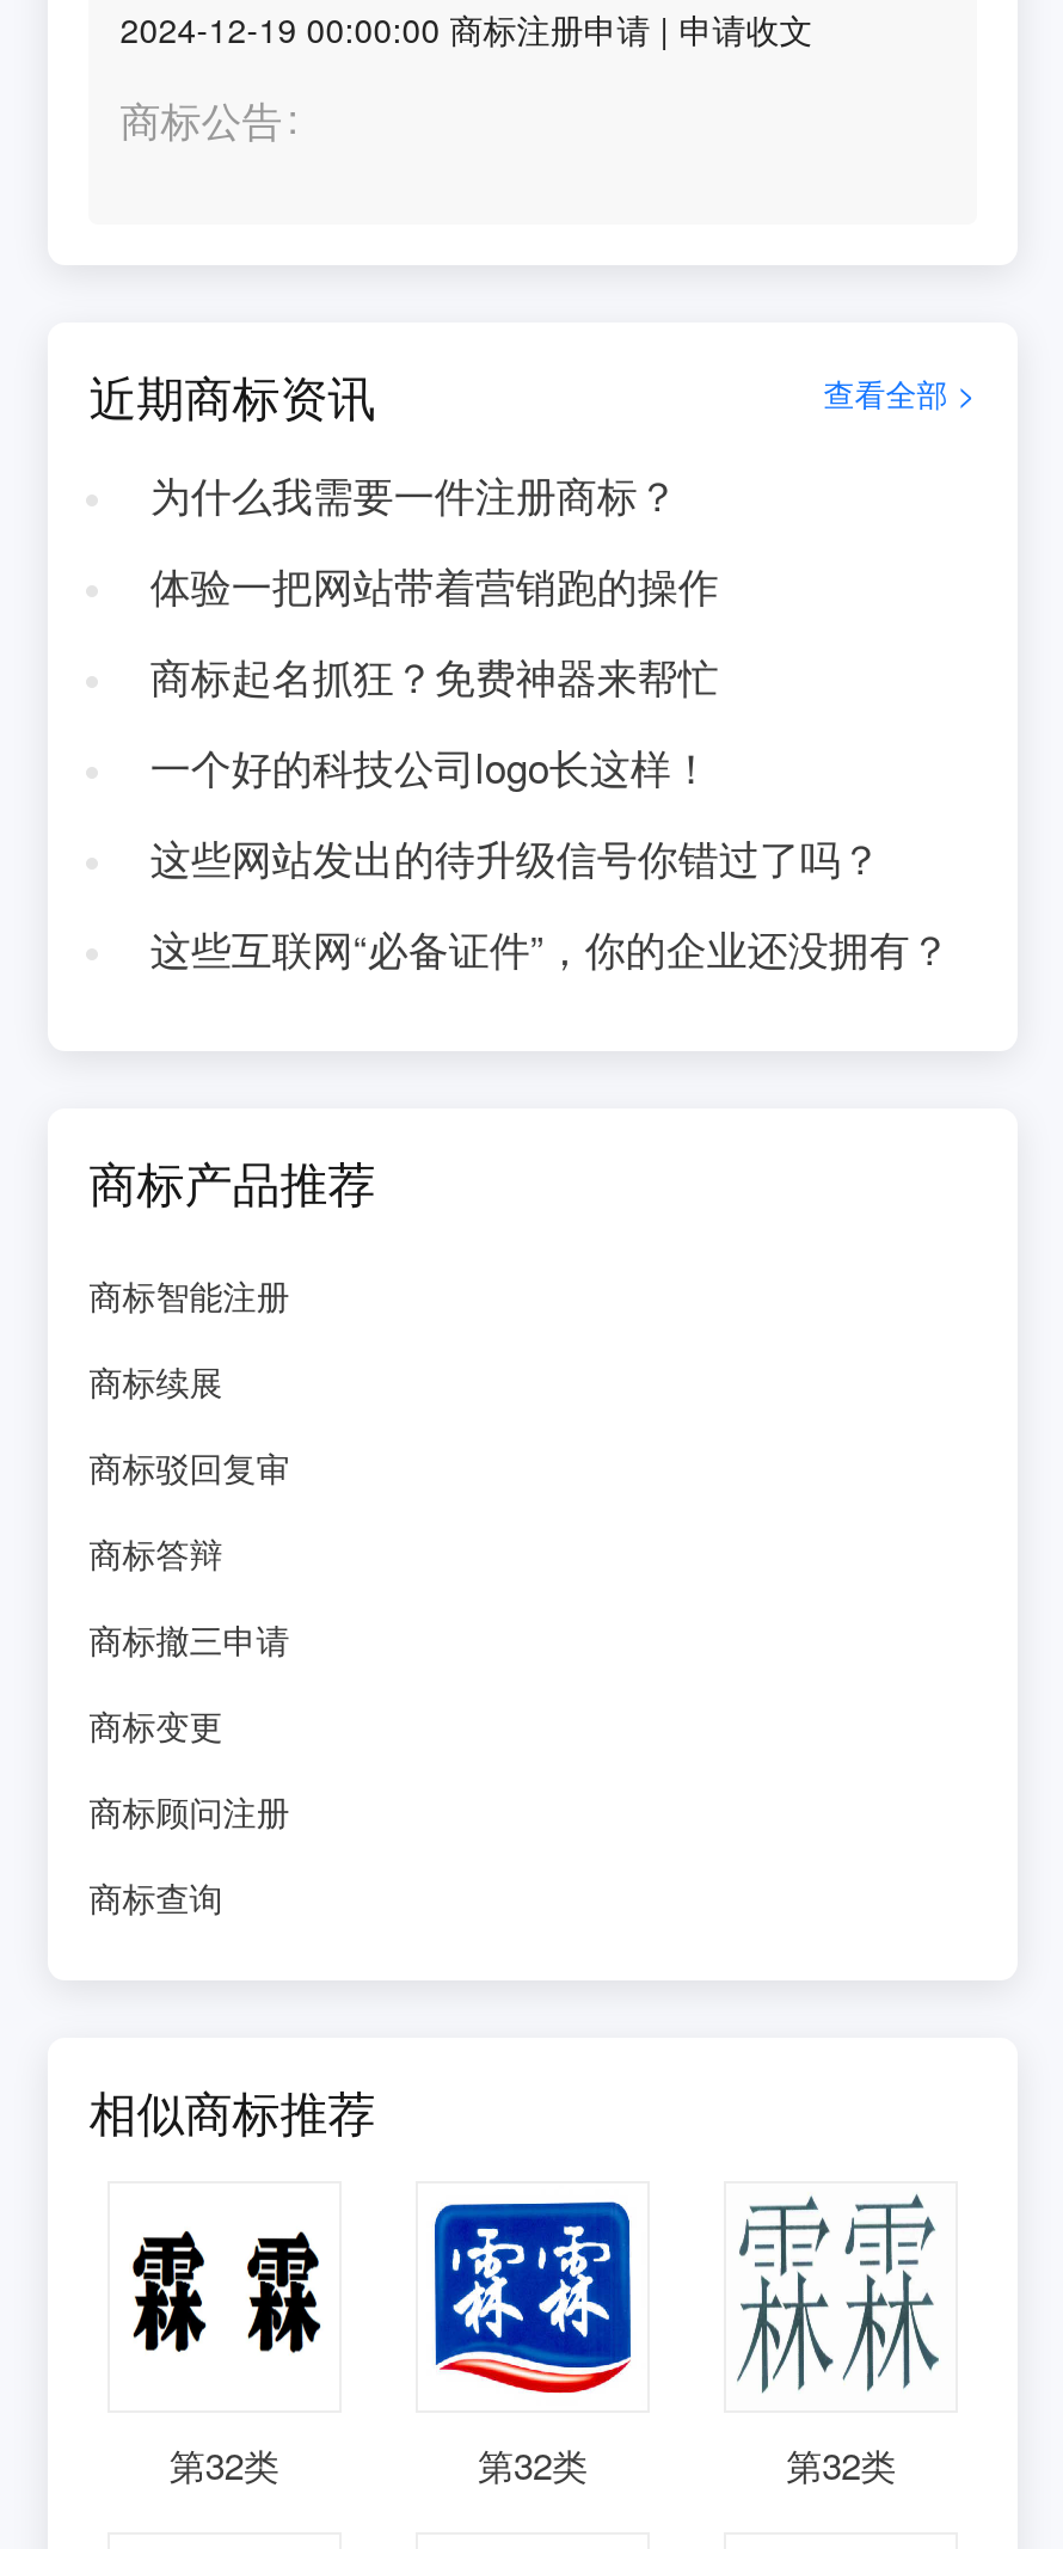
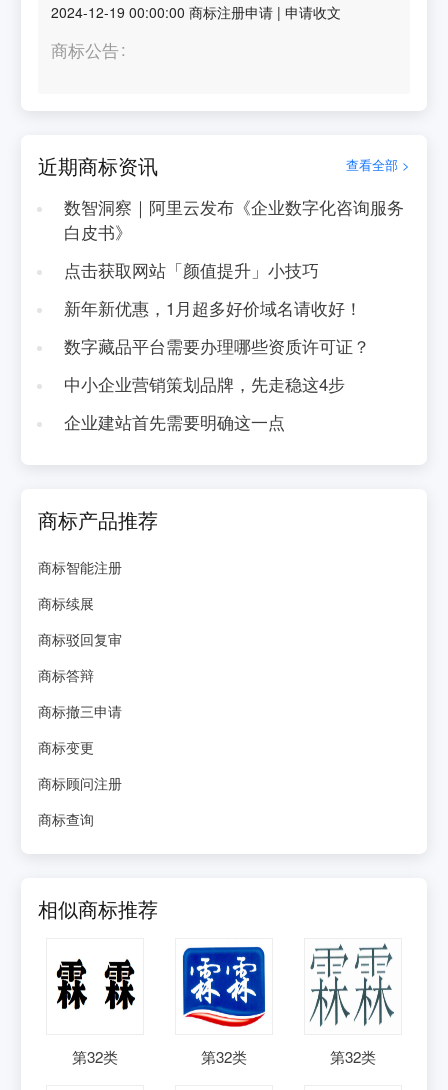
[150,466,678,523] 为什么我需要一件注册商标？ -> [64,195,404,244] 数智洞察｜阿里云发布《企业数字化咨询服务 | 白皮书》
[150,557,719,614] 体验一把网站带着营销跑的操作 -> [64,258,319,282] 点击获取网站「颜值提升」小技巧
[150,647,719,705] 商标起名抓狂？免费神器来帮忙 -> [64,296,362,320] 新年新优惠，1月超多好价域名请收好！
[150,738,711,796] 一个好的科技公司logo长这样！ -> [64,334,370,358] 数字藏品平台需要办理哪些资质许可证？
[150,829,881,886] 这些网站发出的待升级信号你错过了吗？ -> [64,372,345,396] 中小企业营销策划品牌，先走稳这4步
[150,920,950,977] 这些互联网“必备证件”，你的企业还没拥有？ -> [64,410,285,434] 企业建站首先需要明确这一点

